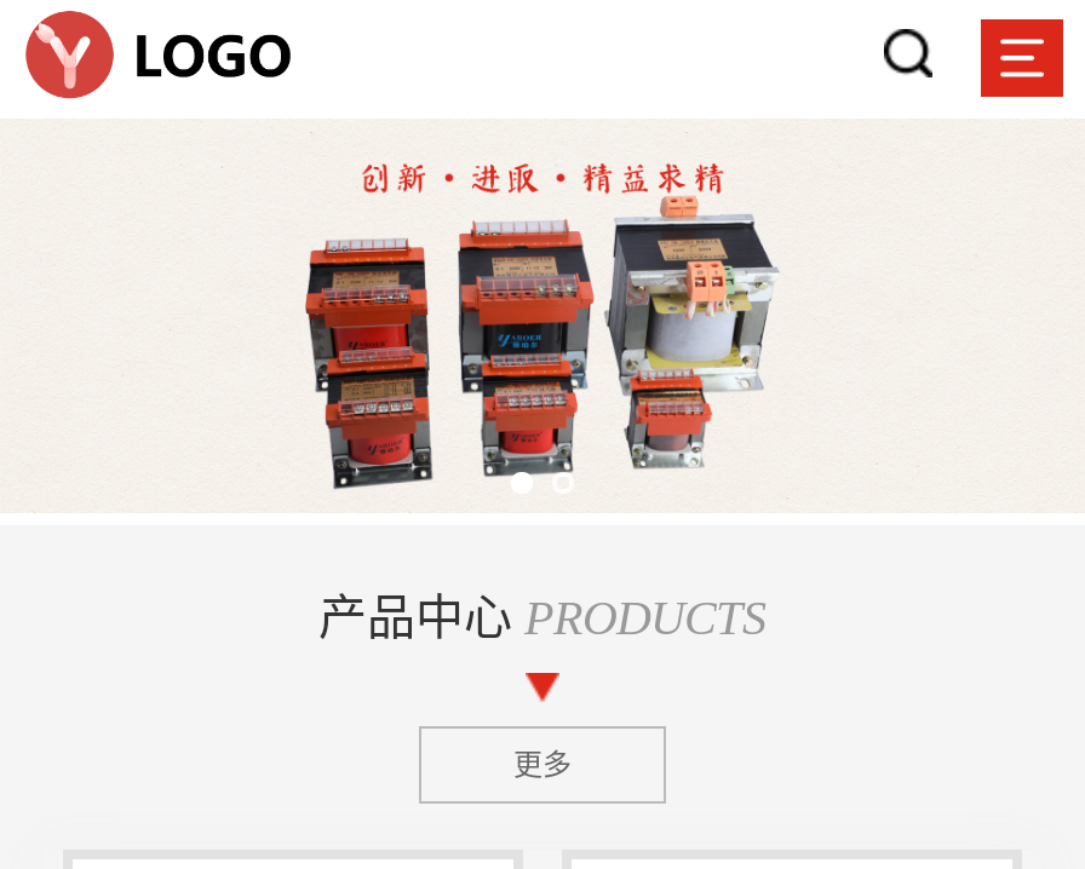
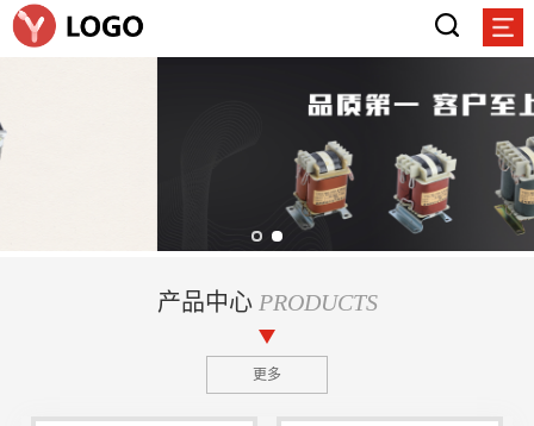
[303,119,1078,513] [image] -> [150,56,530,252] [image]

